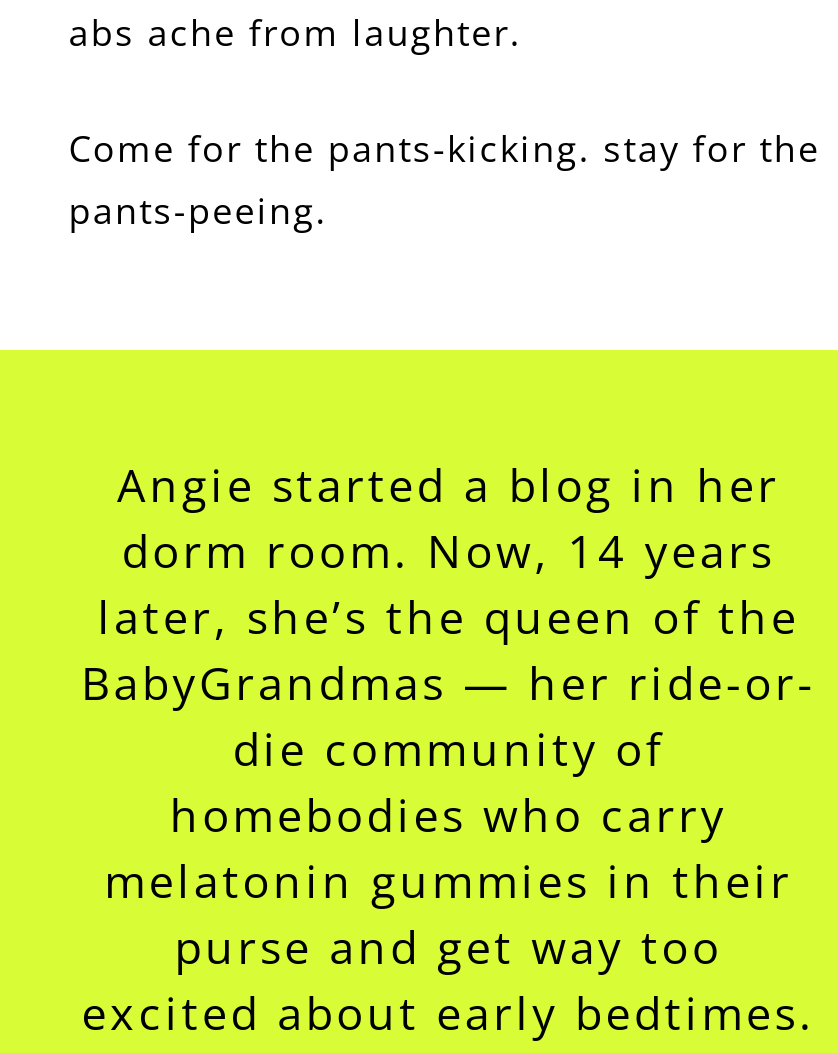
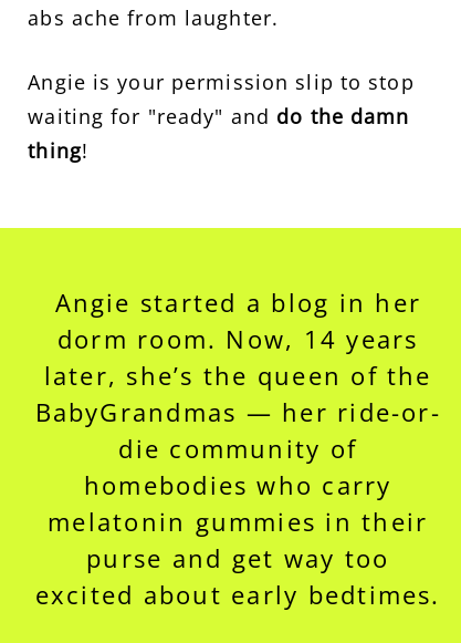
[69,125,820,235] Come for the pants-kicking. stay for the | pants-peeing. -> [28,69,414,164] Angie is your permission slip to stop | waiting for "ready" and do the damn | thing!

